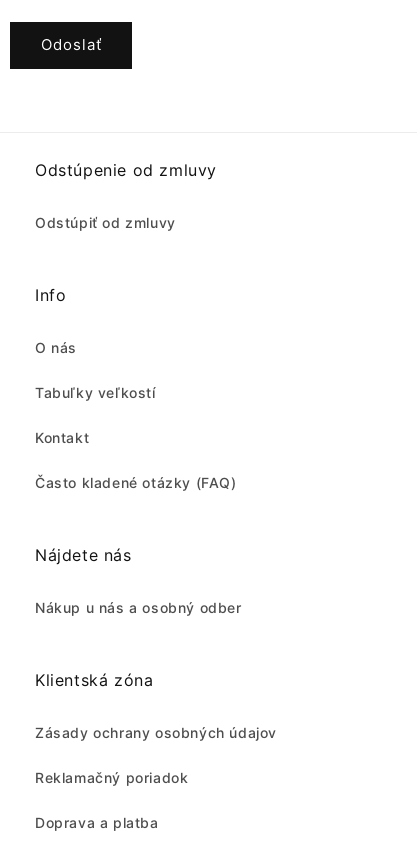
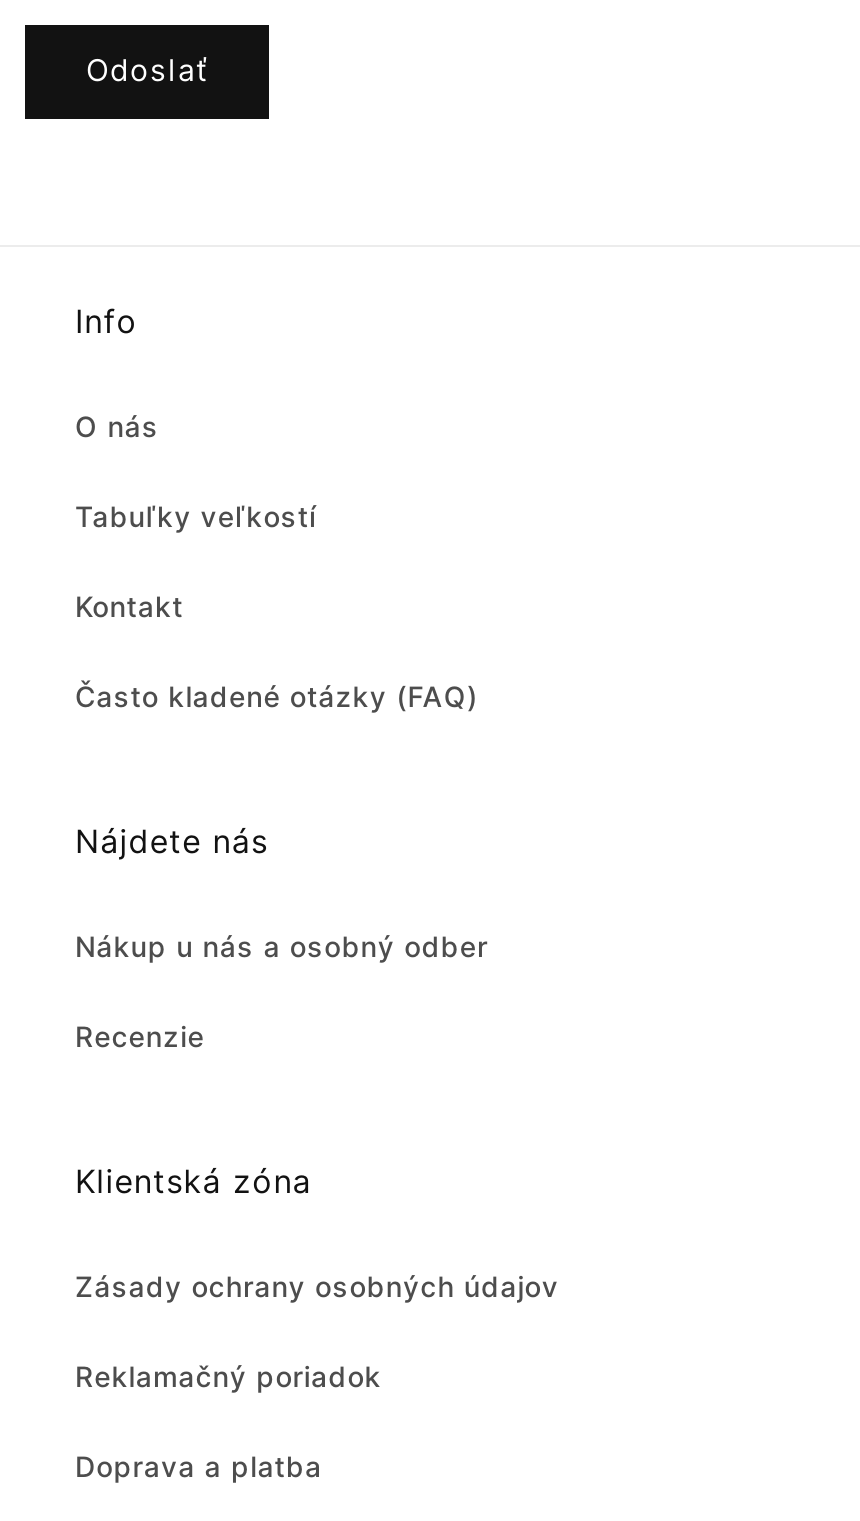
[35,160,217,231] Odstúpenie od zmluvy | Odstúpiť od zmluvy -> none
moved [35,285,242,616] -> [75,301,488,963]: Info | O nás | Tabuľky veľkostí | Kontakt | Často kladené otázky (FAQ) | Nájdete nás | Nákup u nás a osobný odber
none -> [75,1019,205,1053] Recenzie

